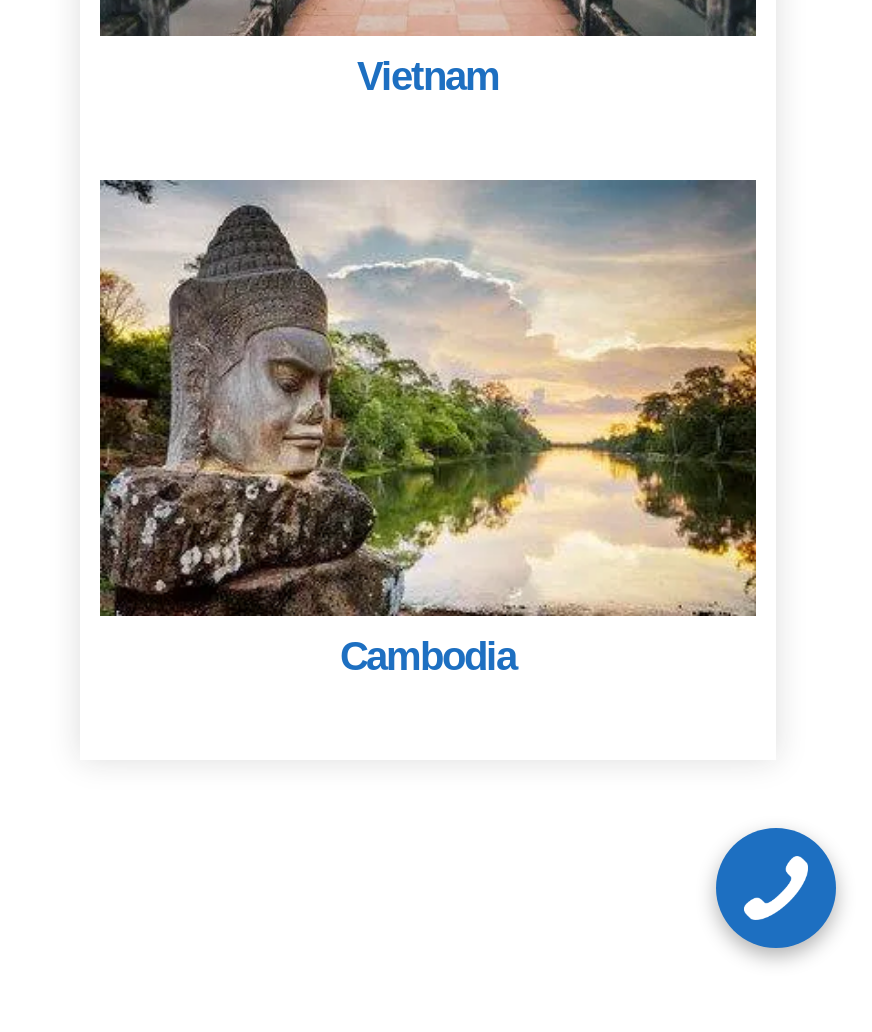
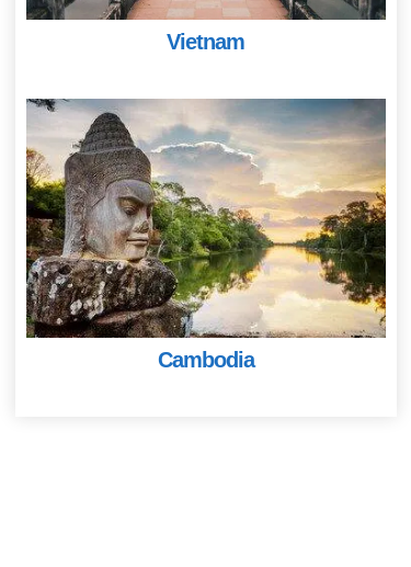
[712,826,840,958] [image] -> none

